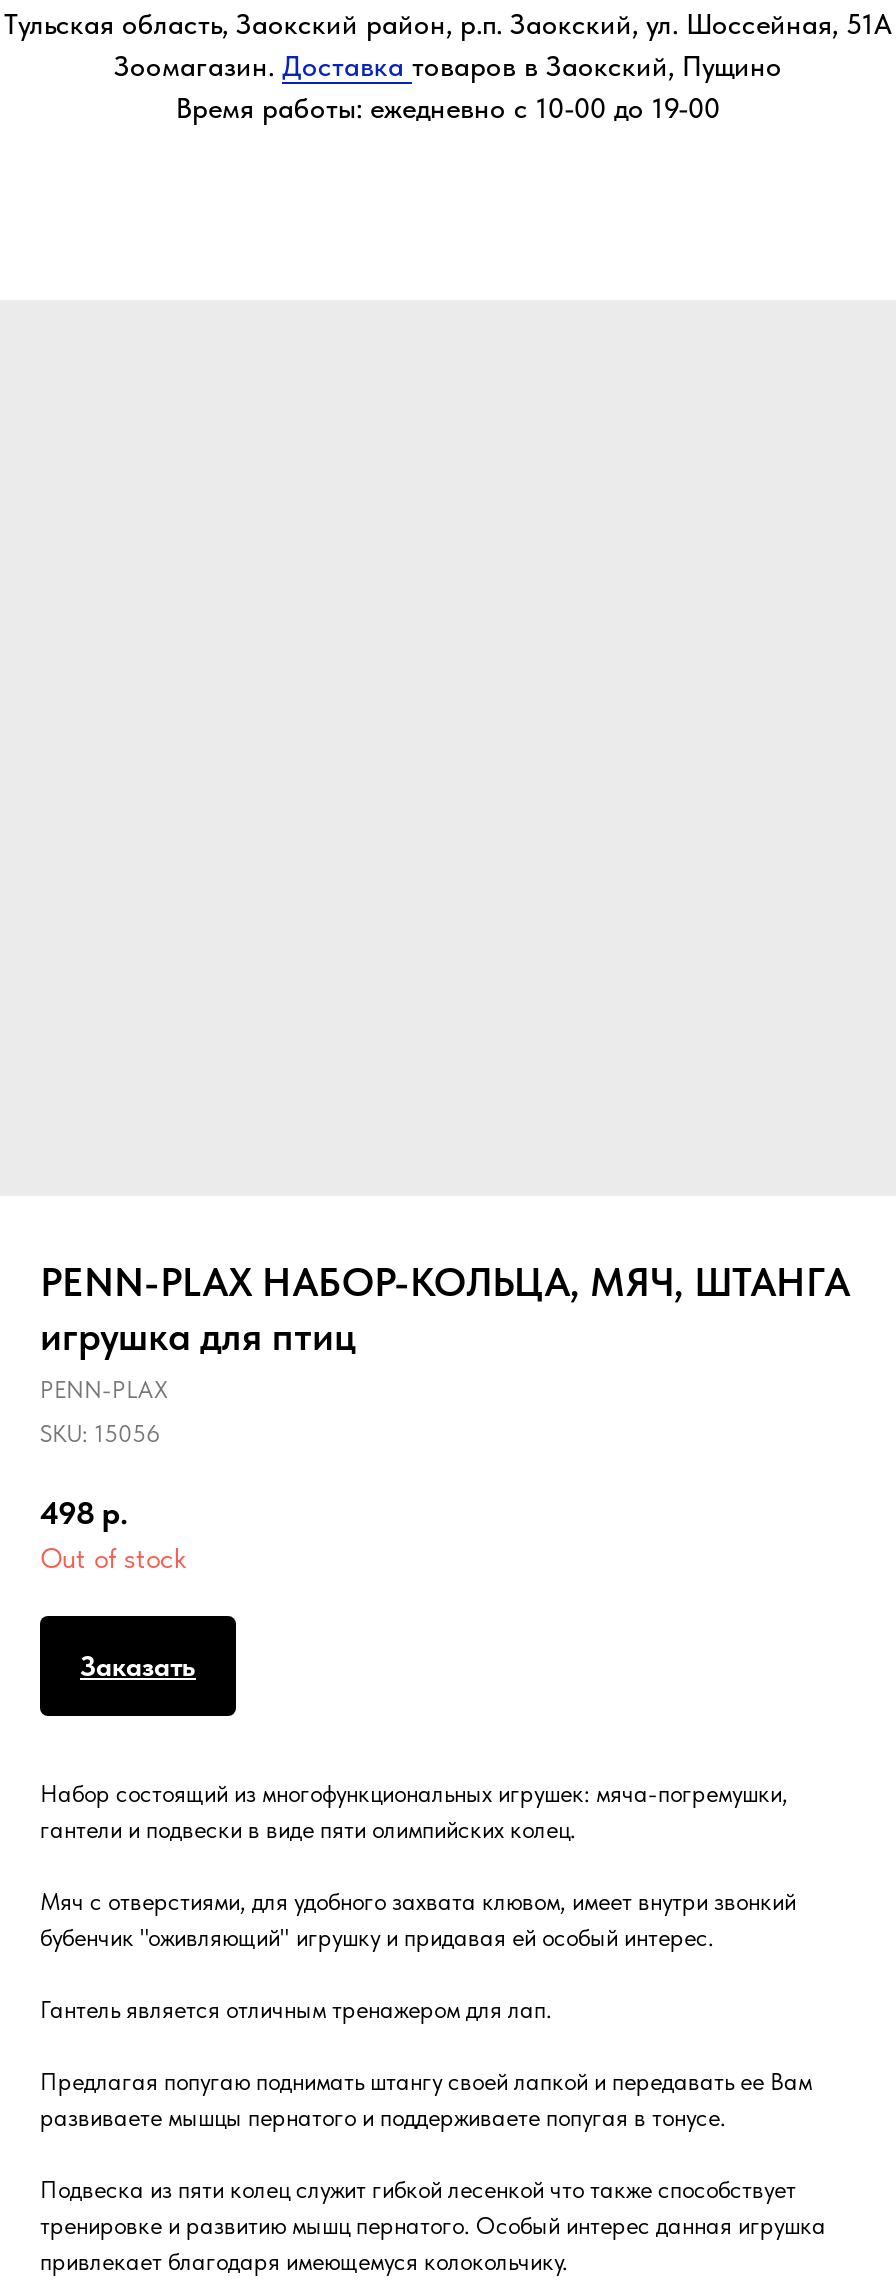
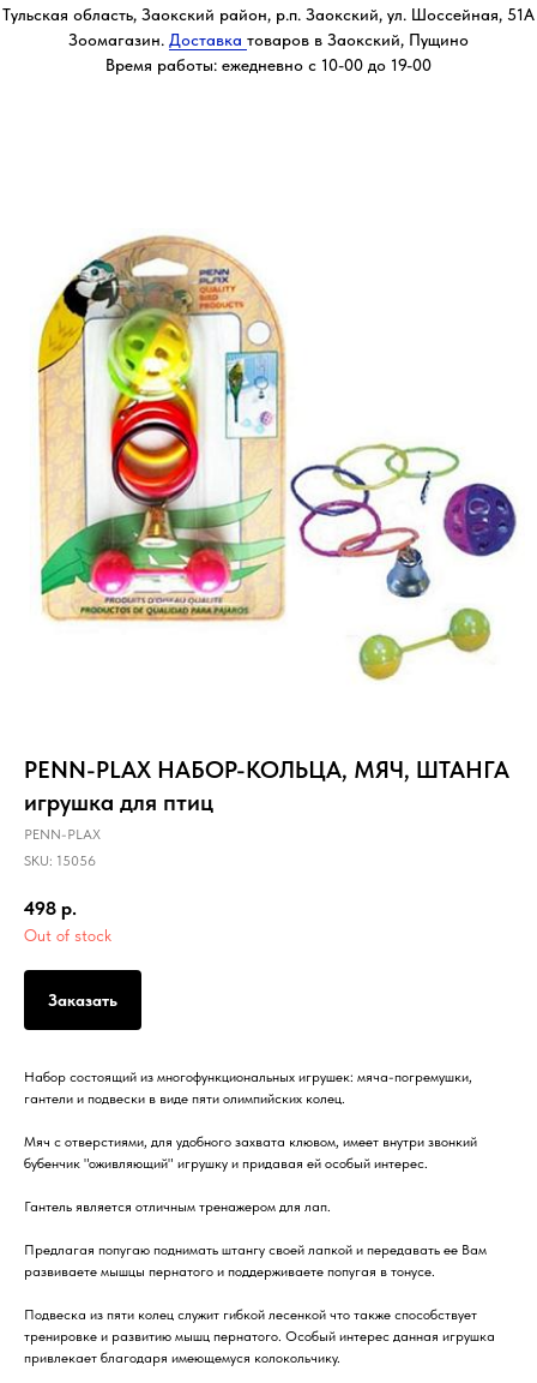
none -> [37,235,517,681] [image]

